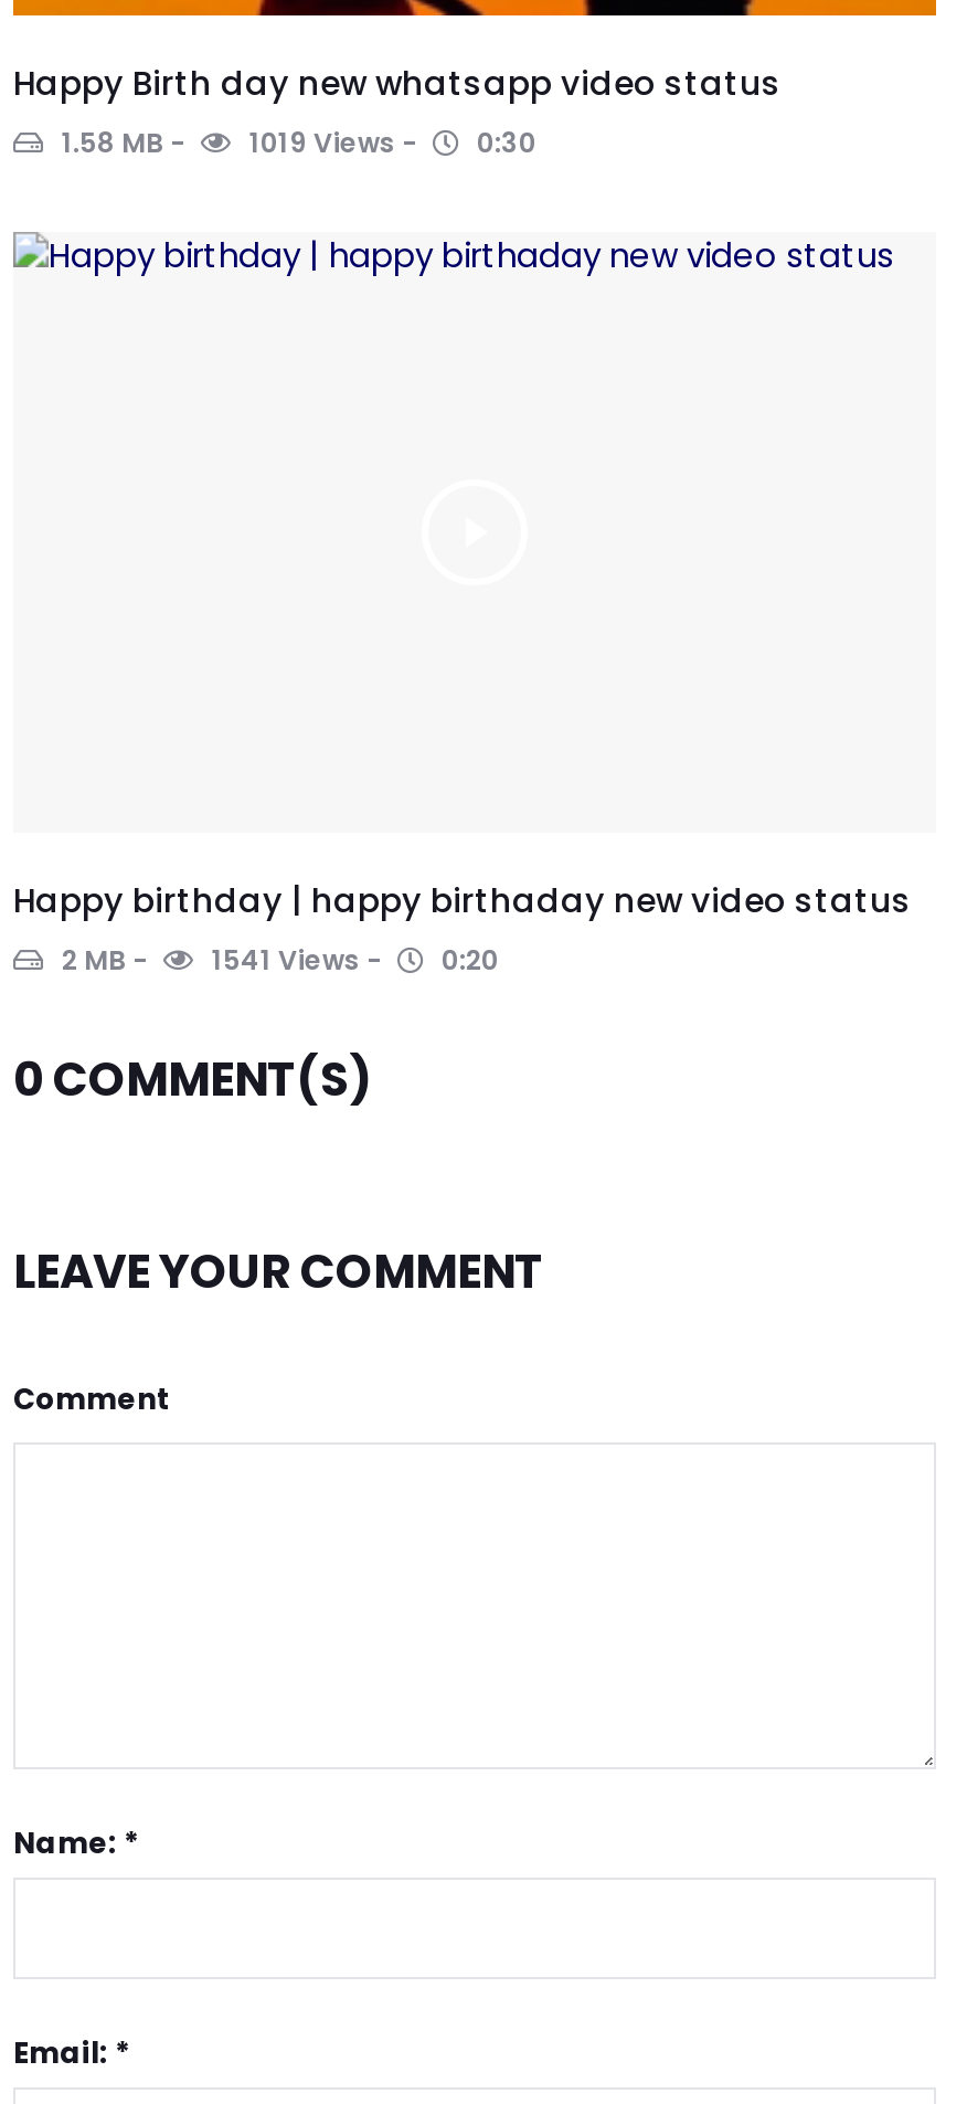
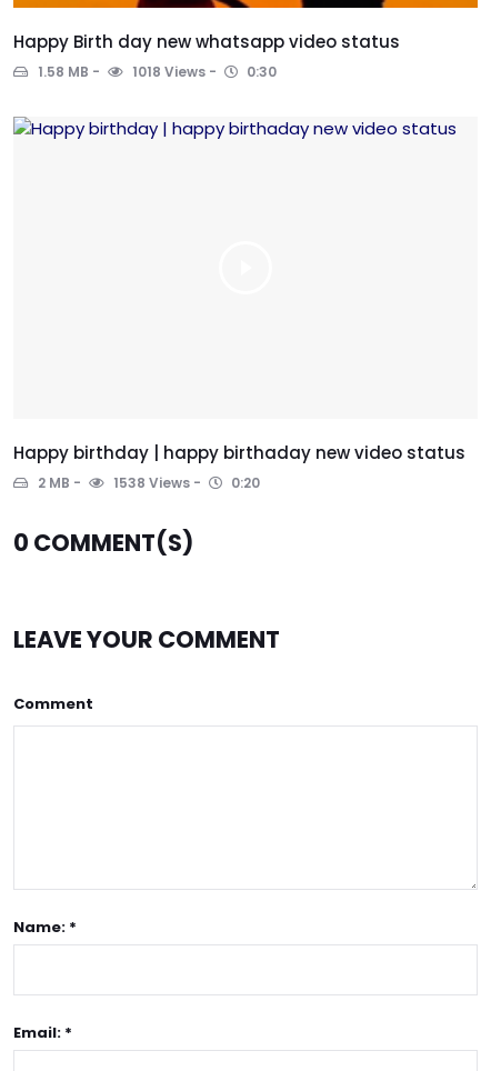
[243,124,536,161] 1019 Views 0:30 -> [129,62,277,81] 1018 Views 0:30
[205,940,499,978] 1541 Views 0:20 -> [110,473,260,492] 1538 Views 0:20

